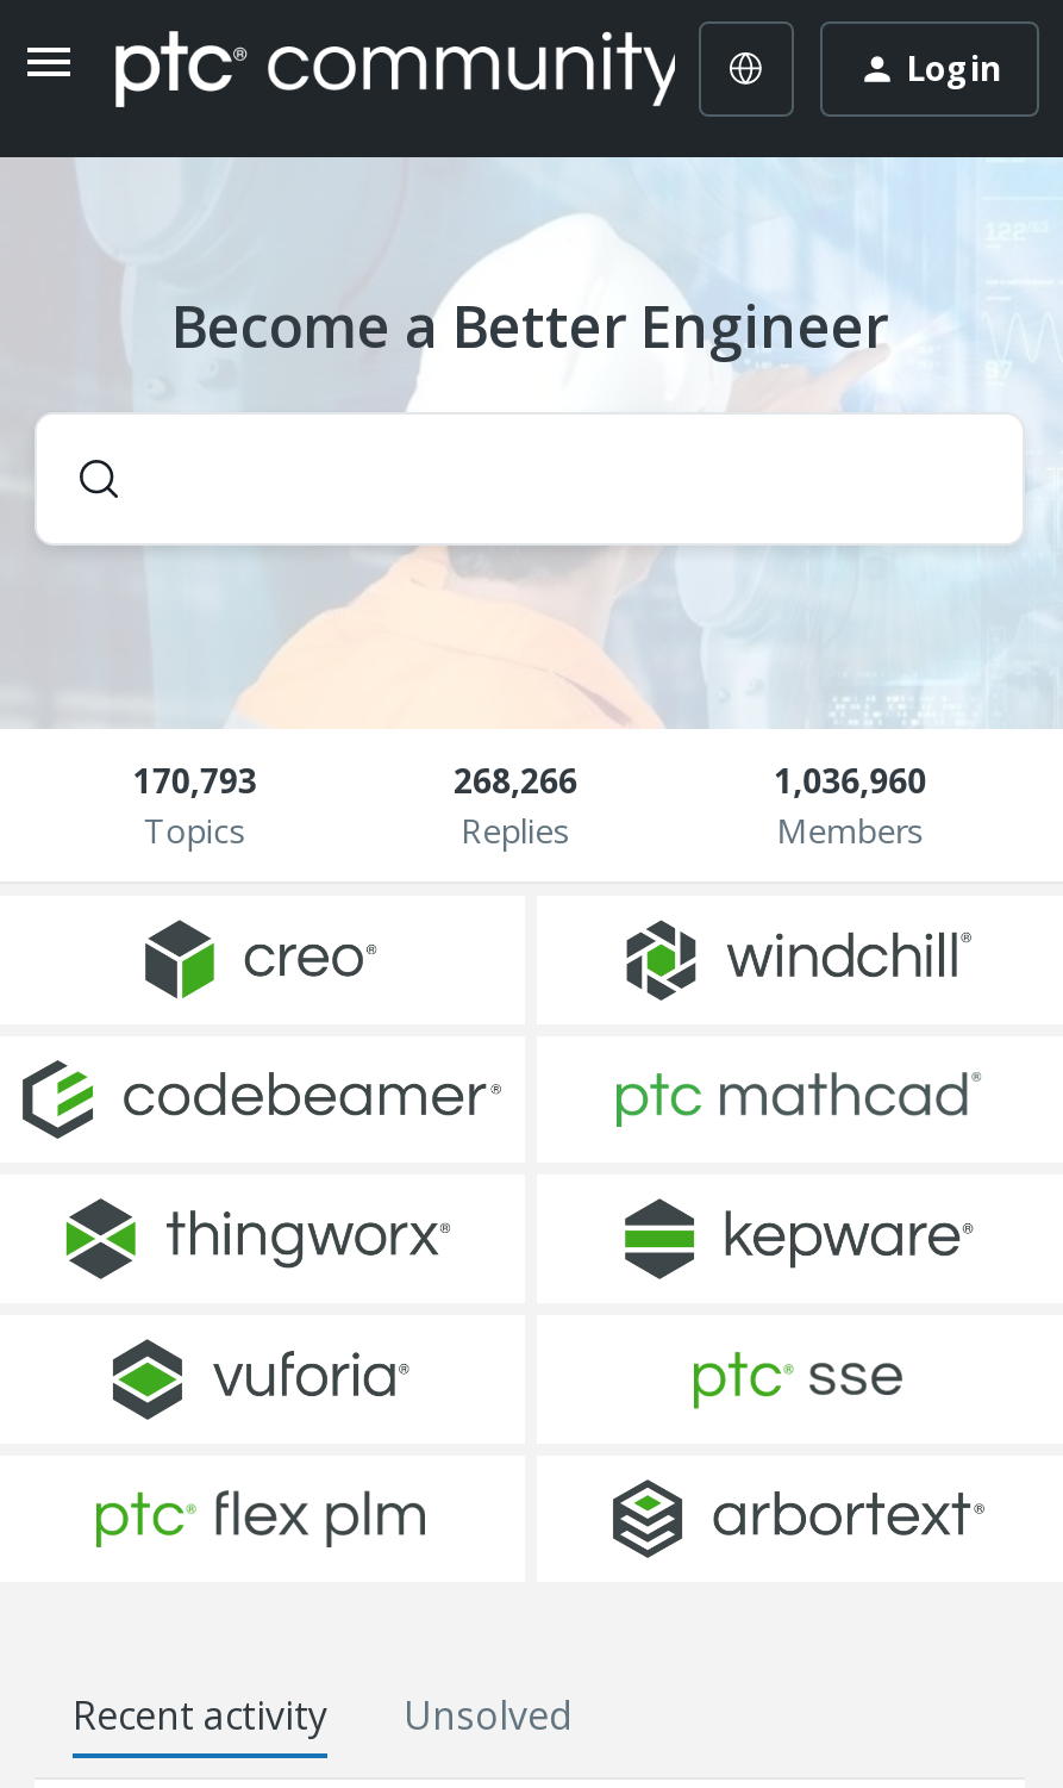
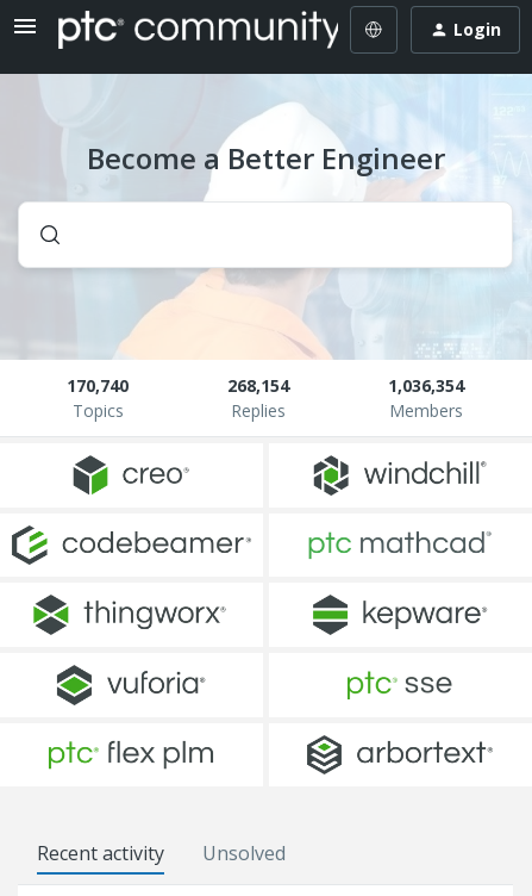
[133,758,257,803] 170,793 -> [67,374,129,397] 170,740
[454,758,577,803] 268,266 -> [227,374,289,397] 268,154
[774,758,926,803] 1,036,960 -> [388,374,464,397] 1,036,354

